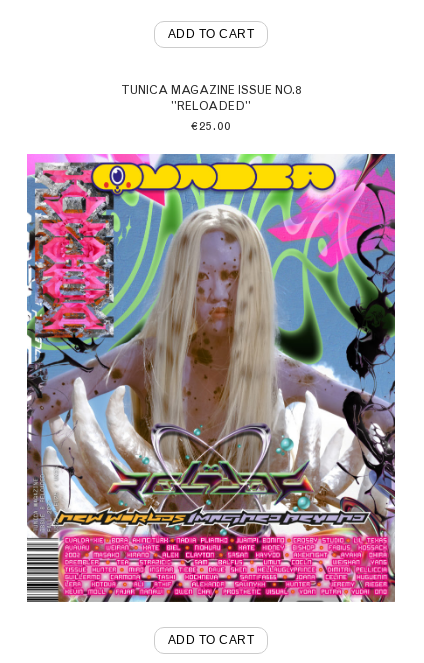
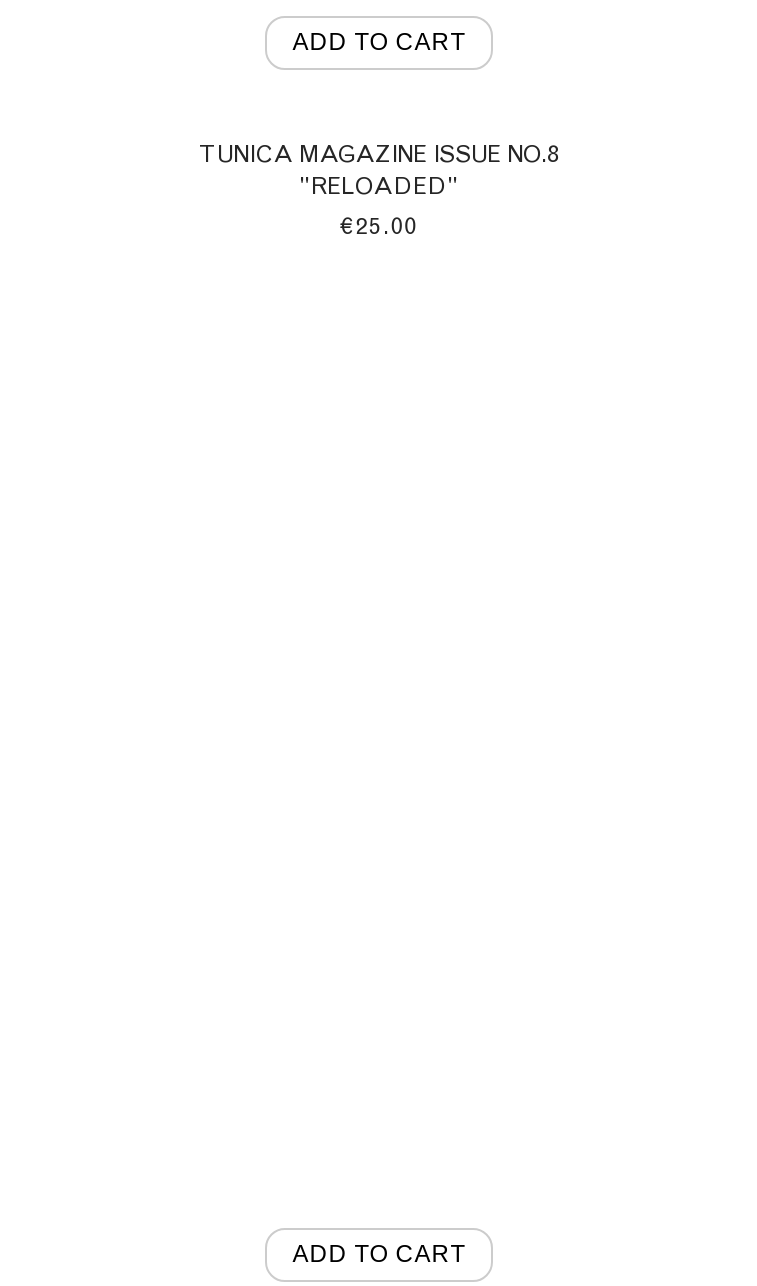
[26,153,396,603] [image] -> none

